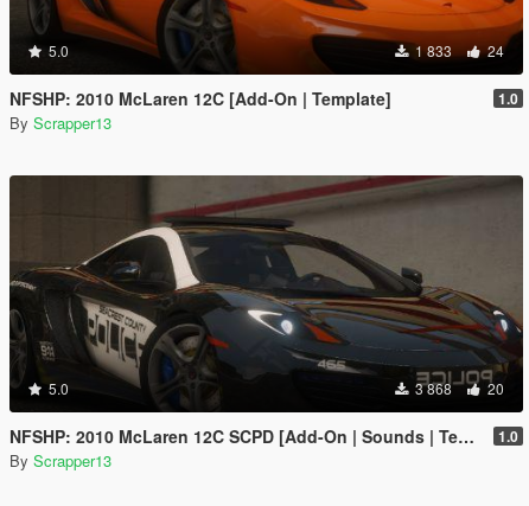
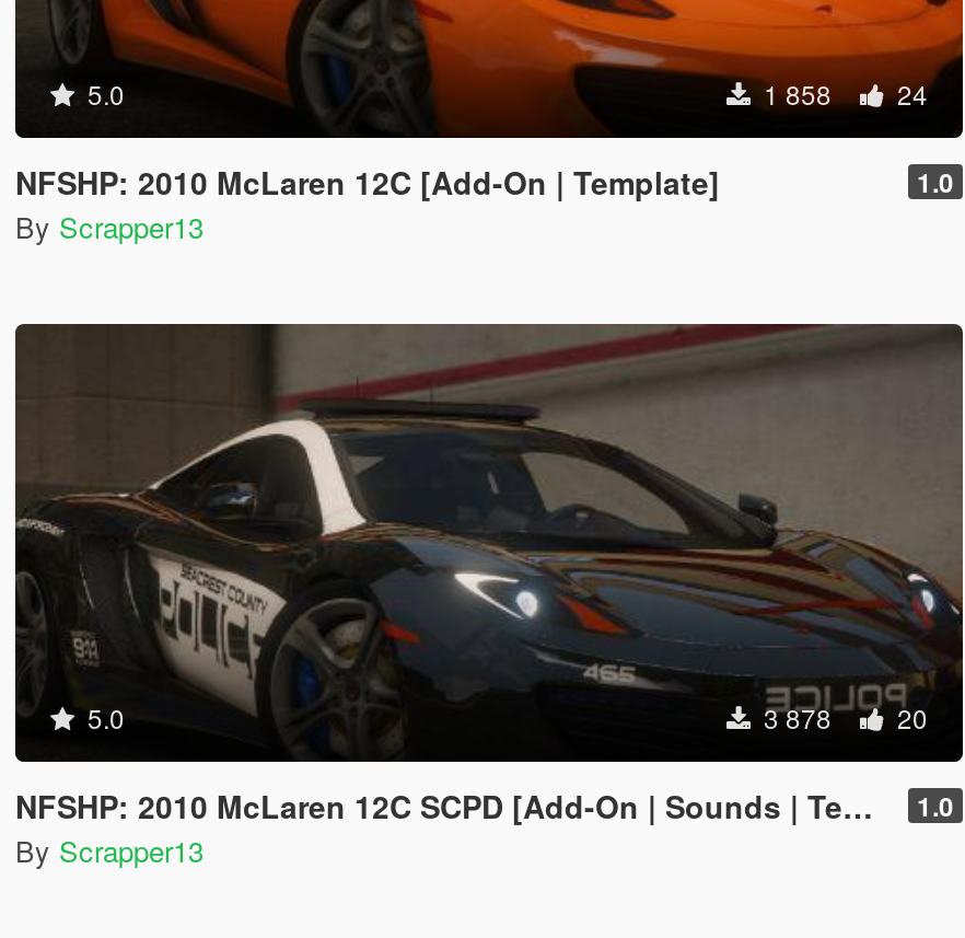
[412,40,504,60] 1 833 24 -> [757,74,928,112] 1 858 24
[412,378,504,398] 3 868 20 -> [757,698,928,736] 3 878 20

